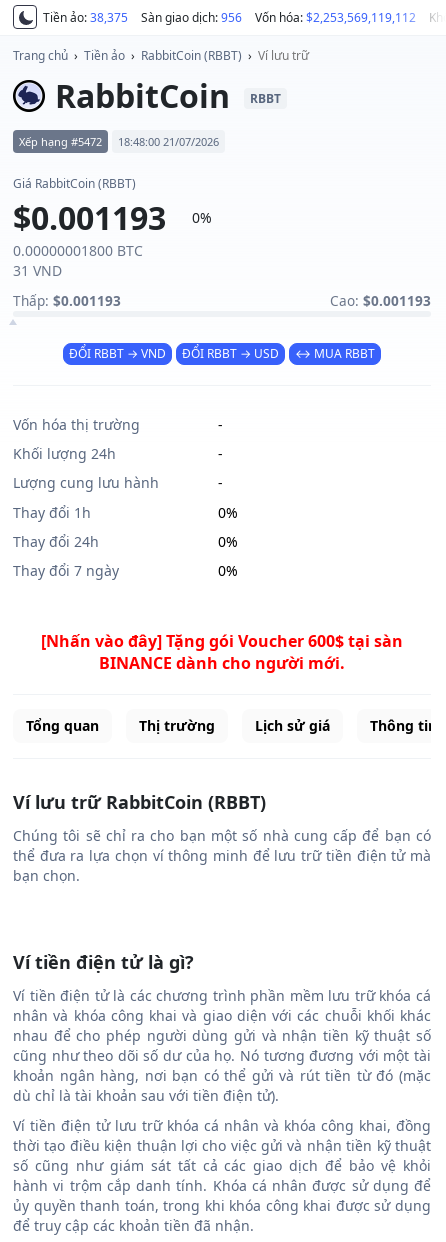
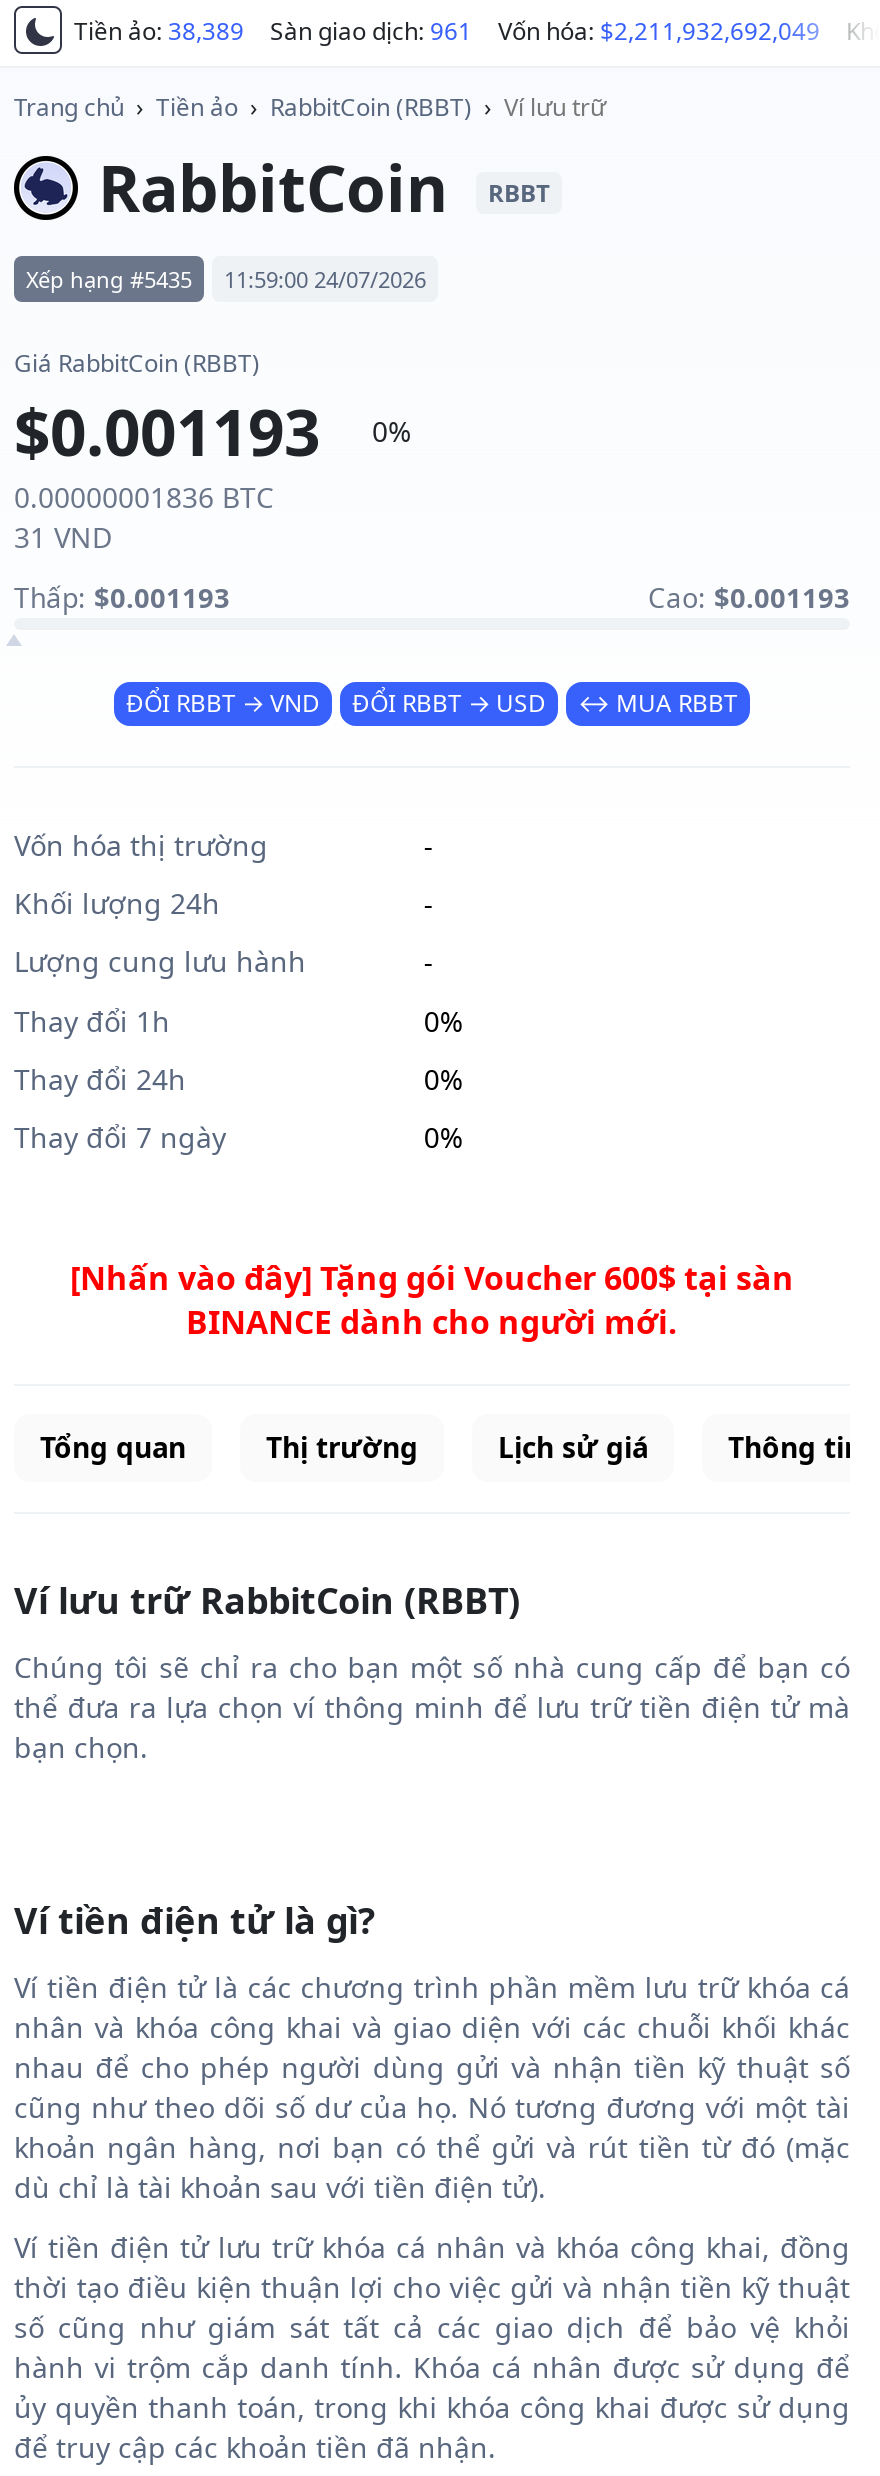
[43,9,128,26] Tiền ảo: 38,375 -> [74,14,244,48] Tiền ảo: 38,389
[141,9,242,26] Sàn giao dịch: 956 -> [270,14,472,48] Sàn giao dịch: 961
[255,9,416,26] Vốn hóa: $2,253,569,119,112 -> [498,14,820,48] Vốn hóa: $2,211,932,692,049
[19,134,102,149] Xếp hạng #5472 -> [26,264,192,294] Xếp hạng #5435
[118,134,219,149] 18:48:00 21/07/2026 -> [224,264,426,294] 11:59:00 24/07/2026
[13,241,143,260] 0.00000001800 BTC -> [14,478,274,516] 0.00000001836 BTC

